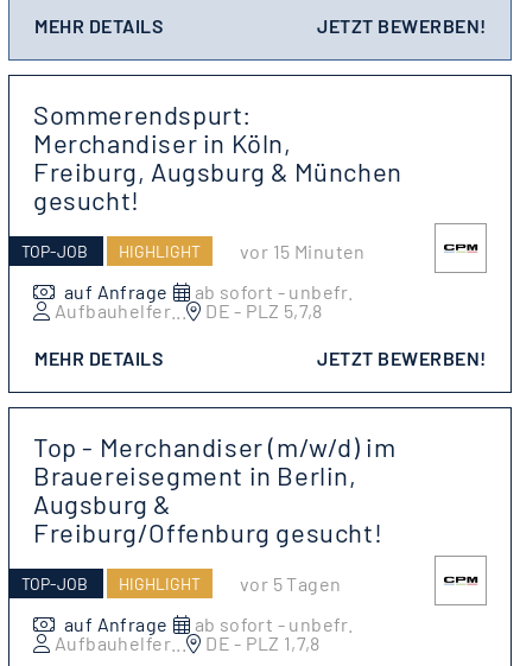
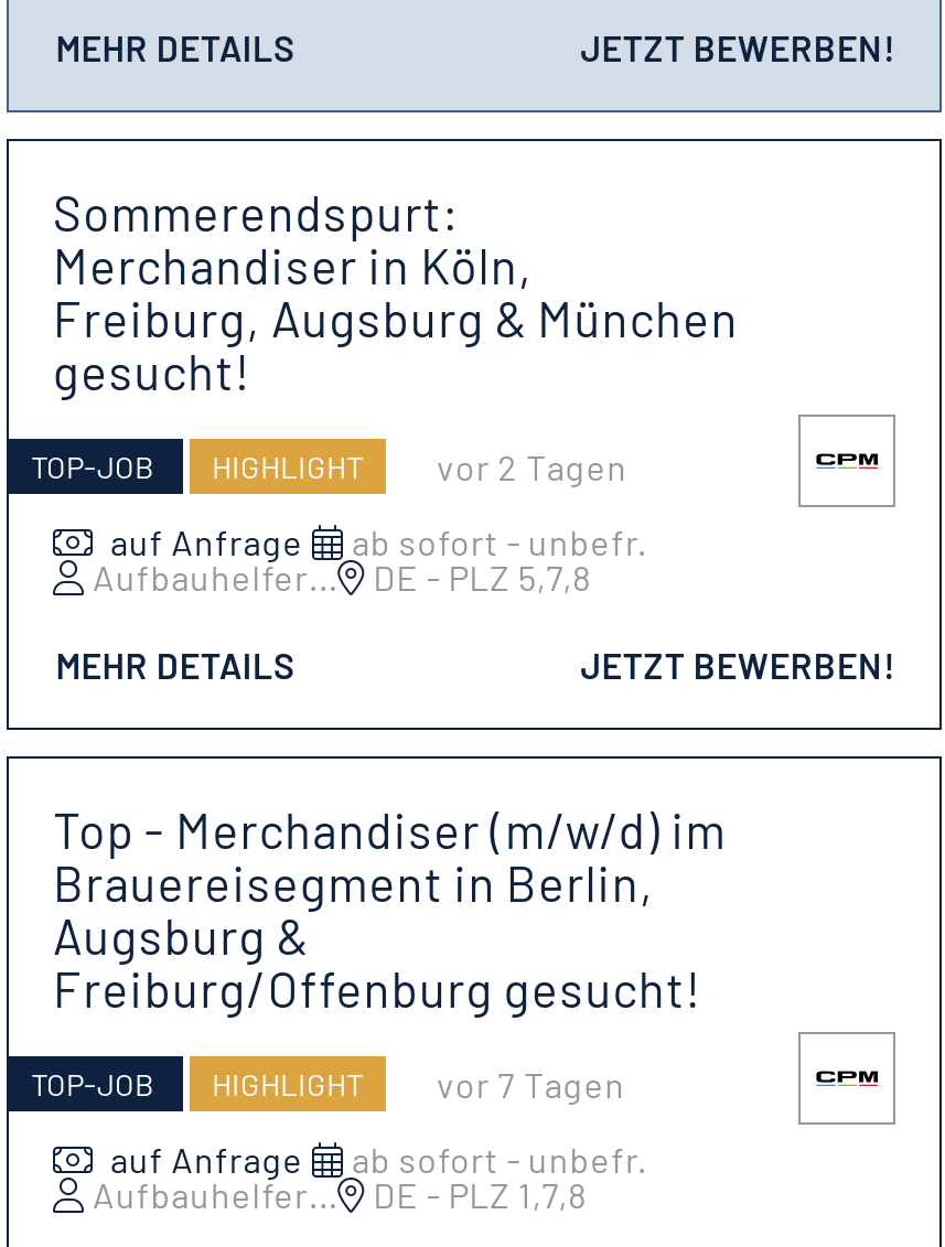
[21,239,365,262] TOP-JOB HIGHLIGHT vor 15 Minuten -> [31,444,627,486] TOP-JOB HIGHLIGHT vor 2 Tagen
[21,572,341,594] TOP-JOB HIGHLIGHT vor 5 Tagen -> [31,1062,625,1104] TOP-JOB HIGHLIGHT vor 7 Tagen

